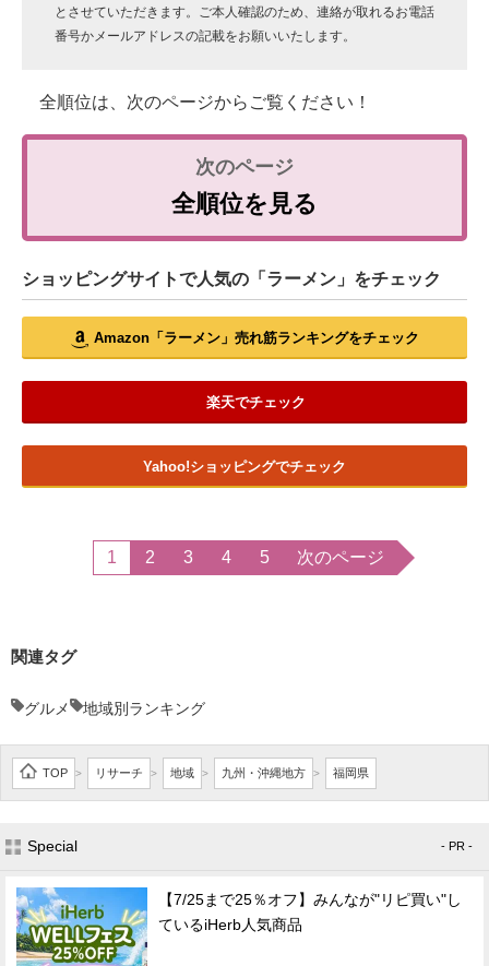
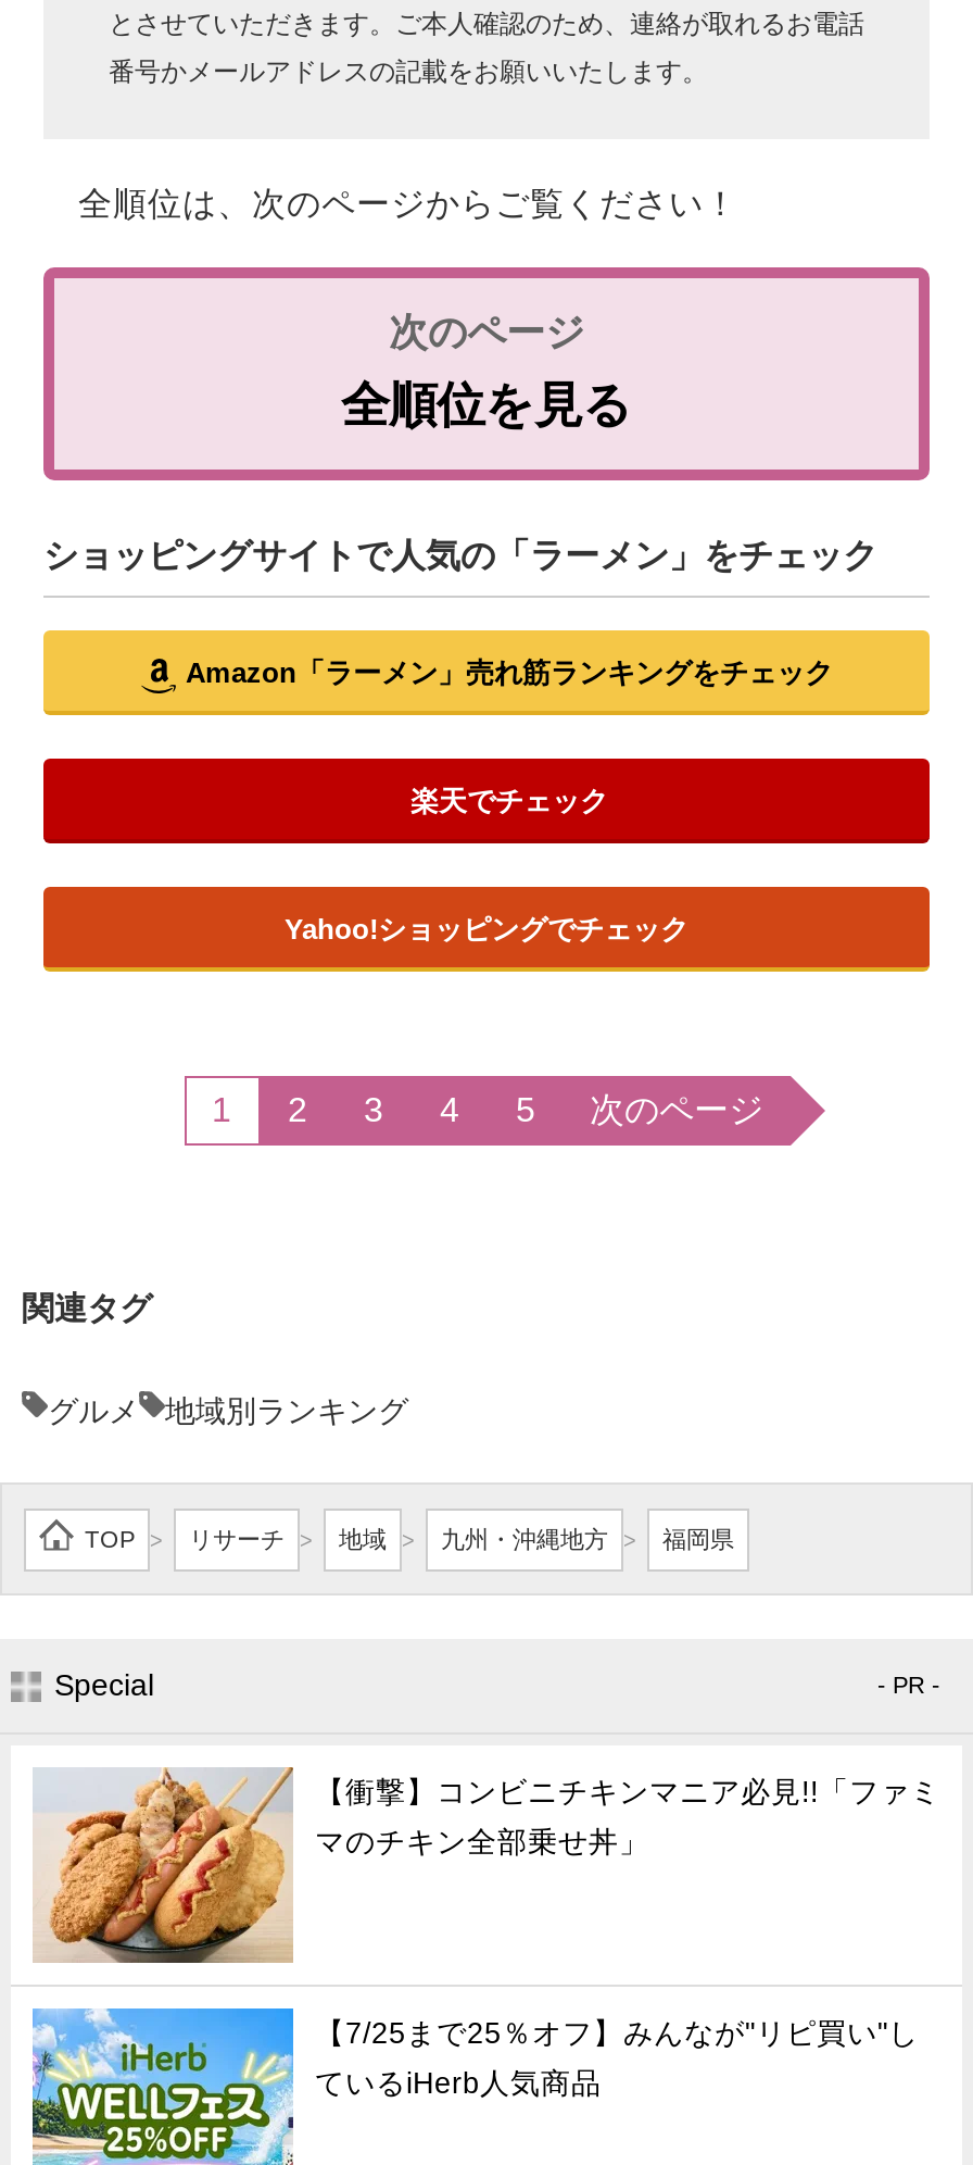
none -> [33,1767,940,1965] [image] | 【衝撃】コンビニチキンマニア必見!!「ファミ | マのチキン全部乗せ丼」

